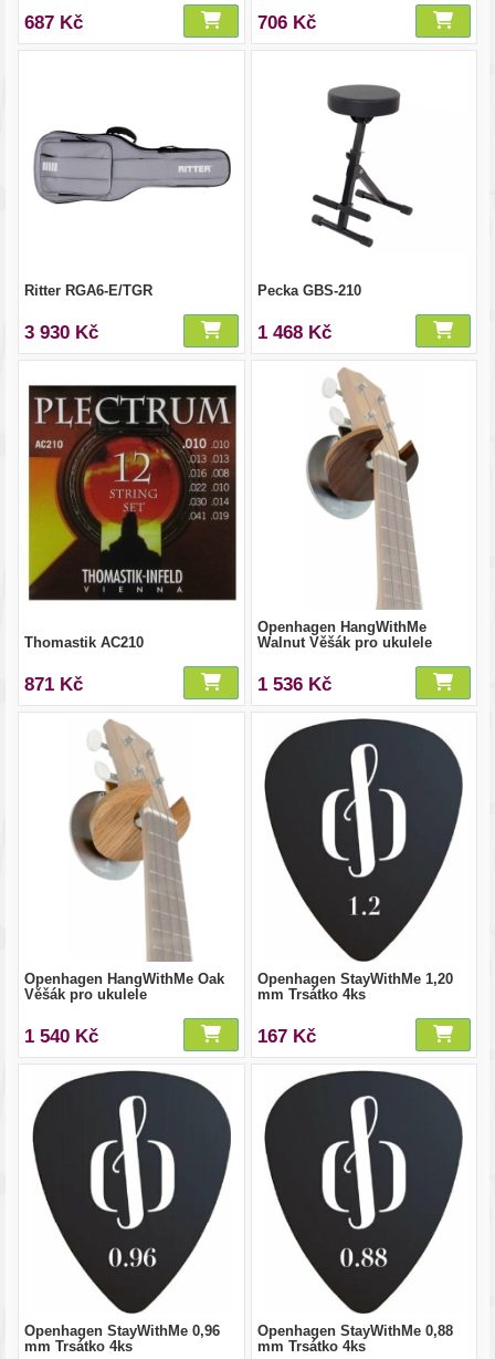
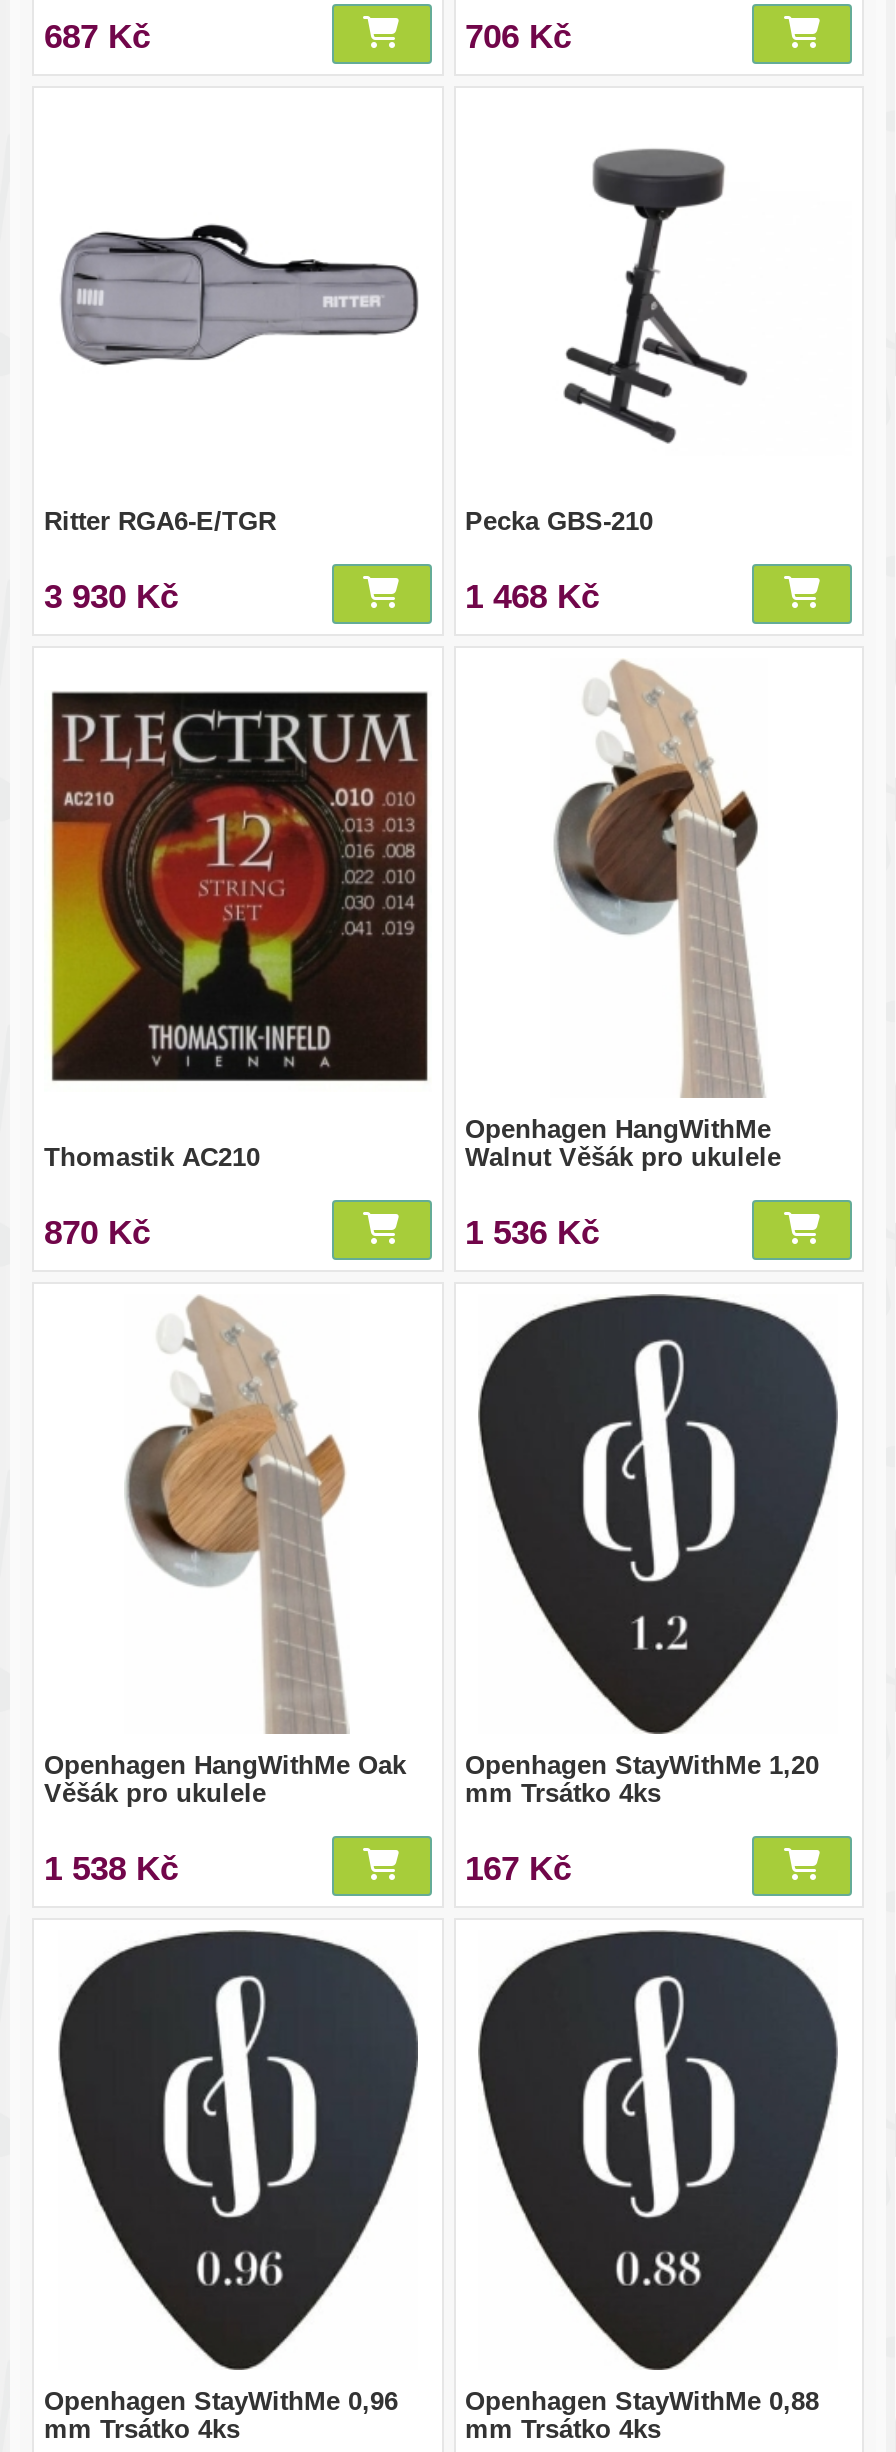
[24,674,83,695] 871 Kč -> [44,1214,150,1252] 870 Kč
[24,1026,98,1047] 1 540 Kč -> [44,1850,178,1888] 1 538 Kč

